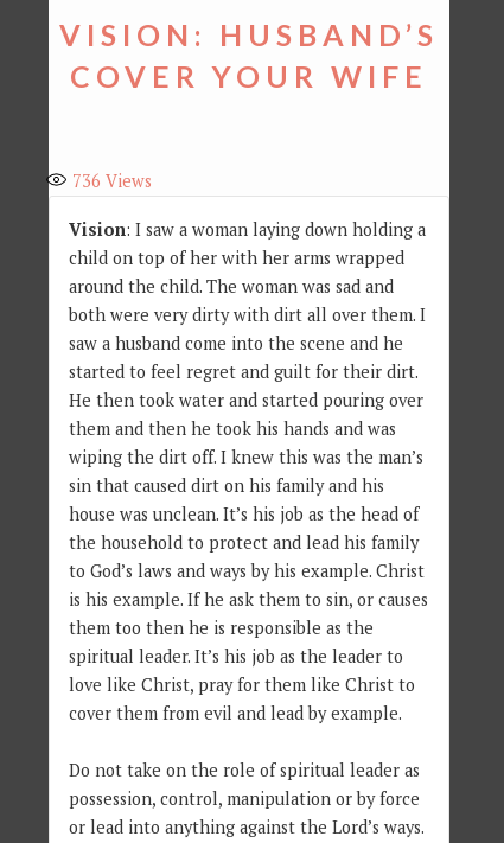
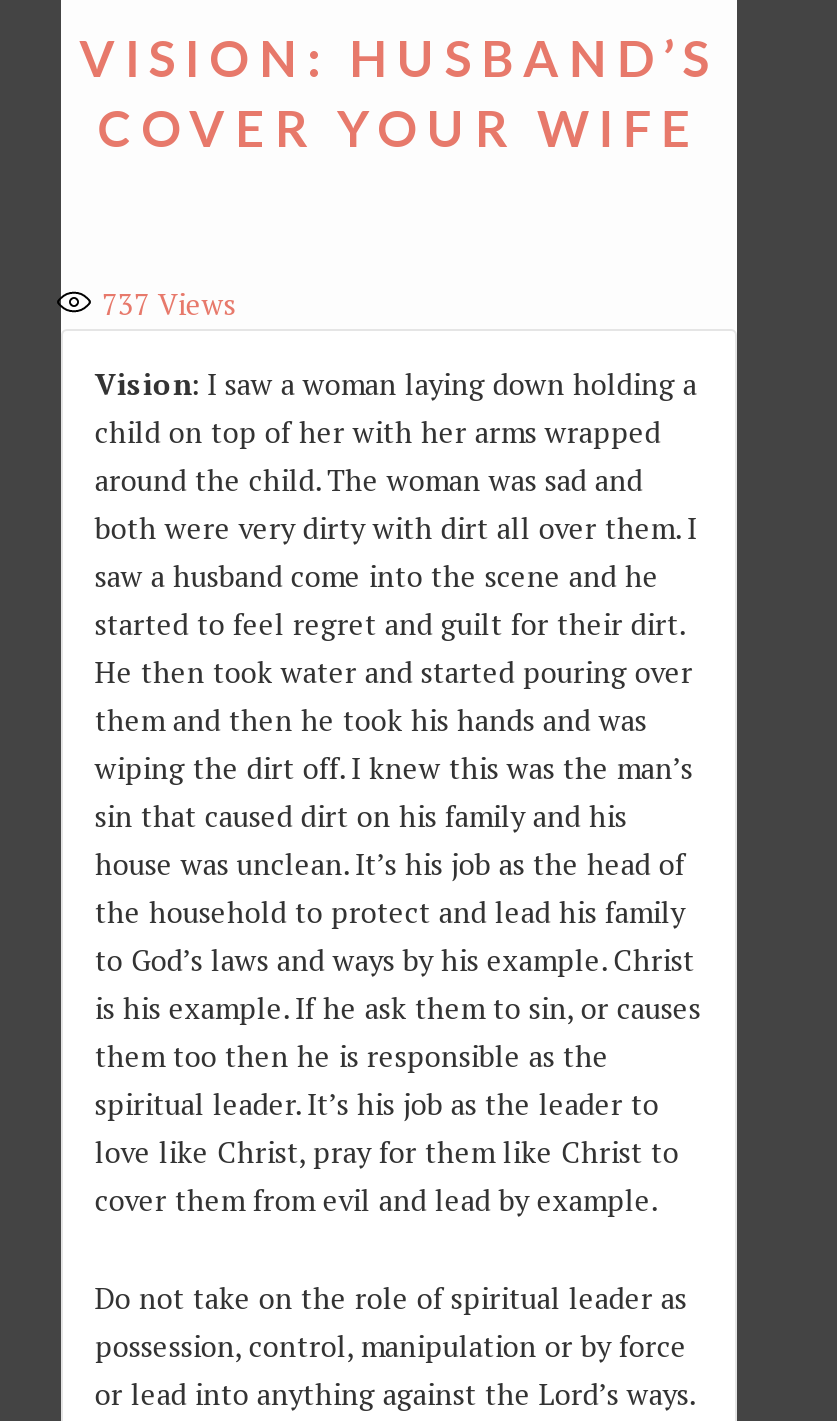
[73,170,152,192] 736 Views -> [102,285,236,323] 737 Views

